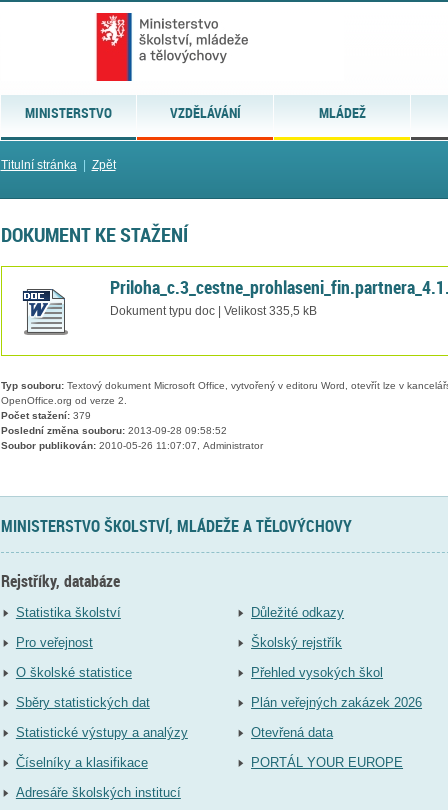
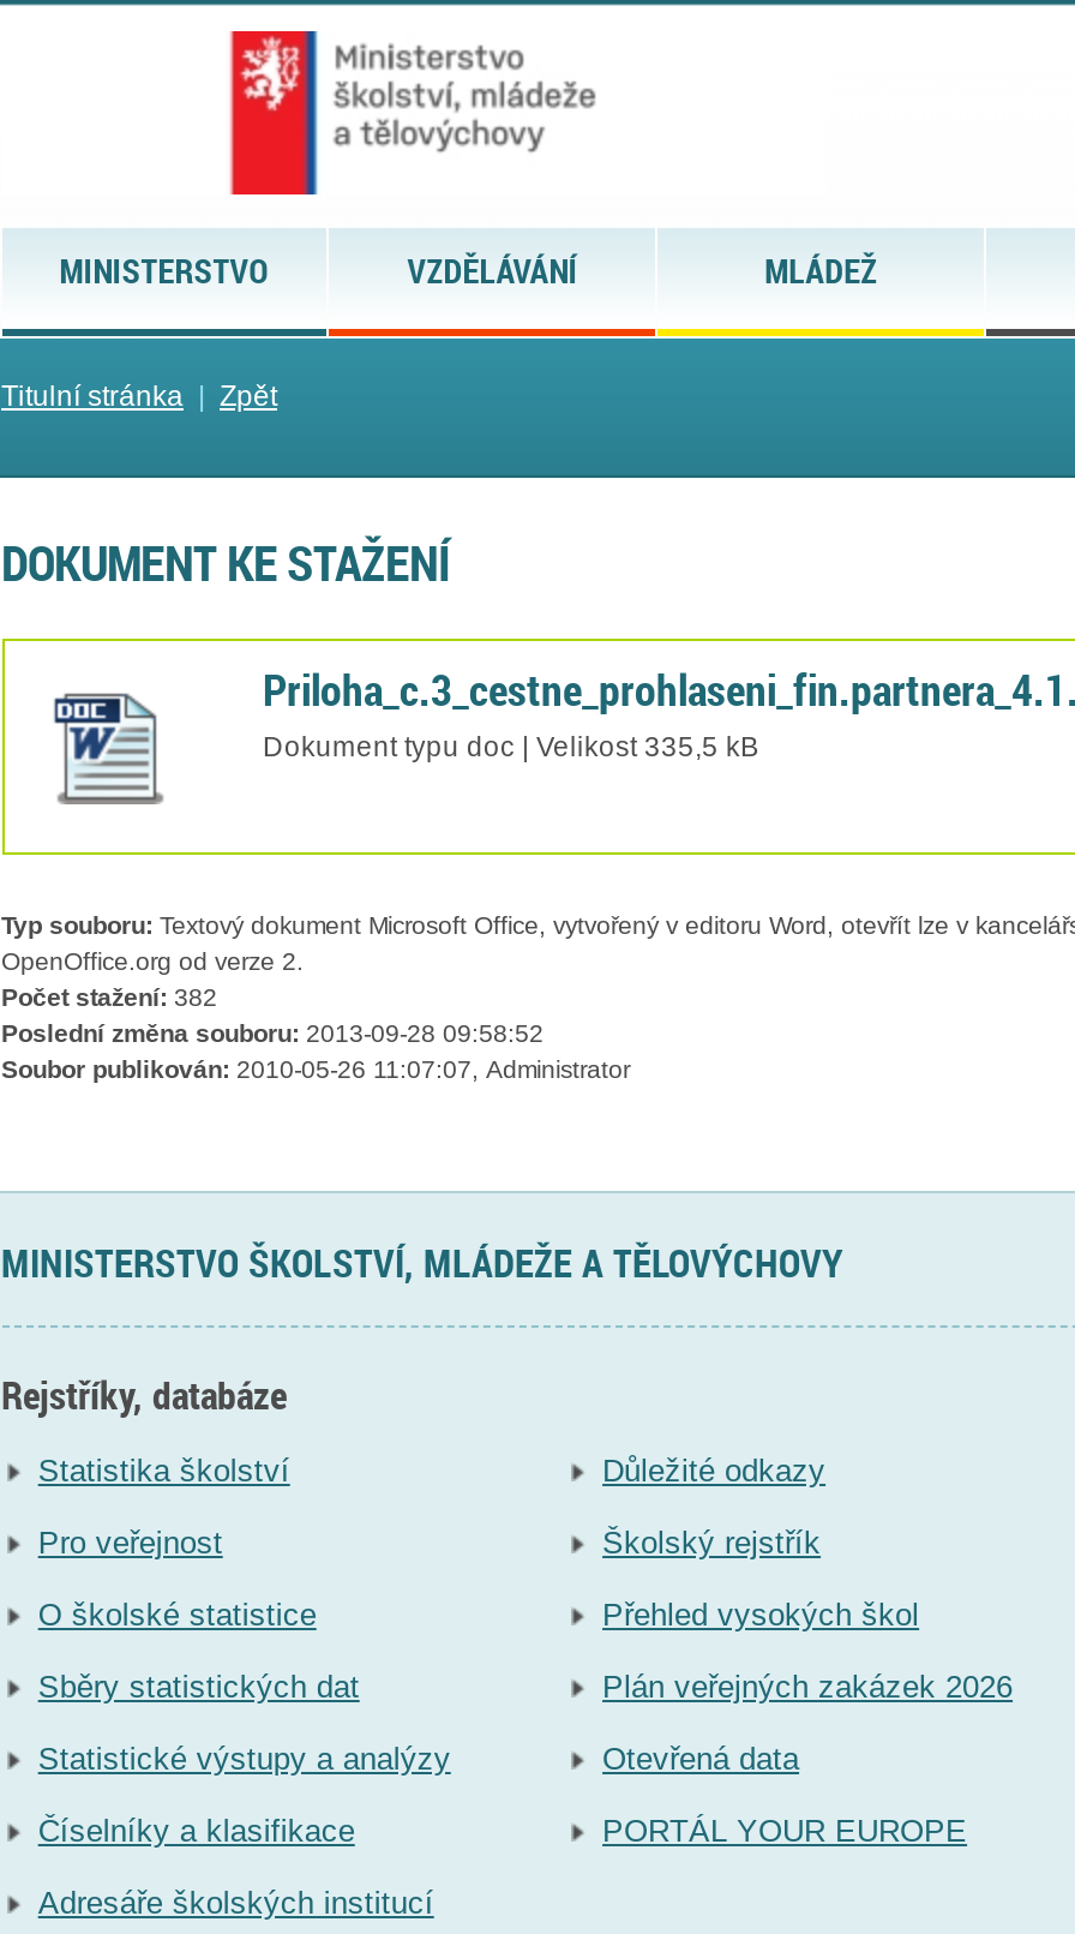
[0,410,90,421] Počet stažení: 379 -> [1,986,217,1012] Počet stažení: 382

